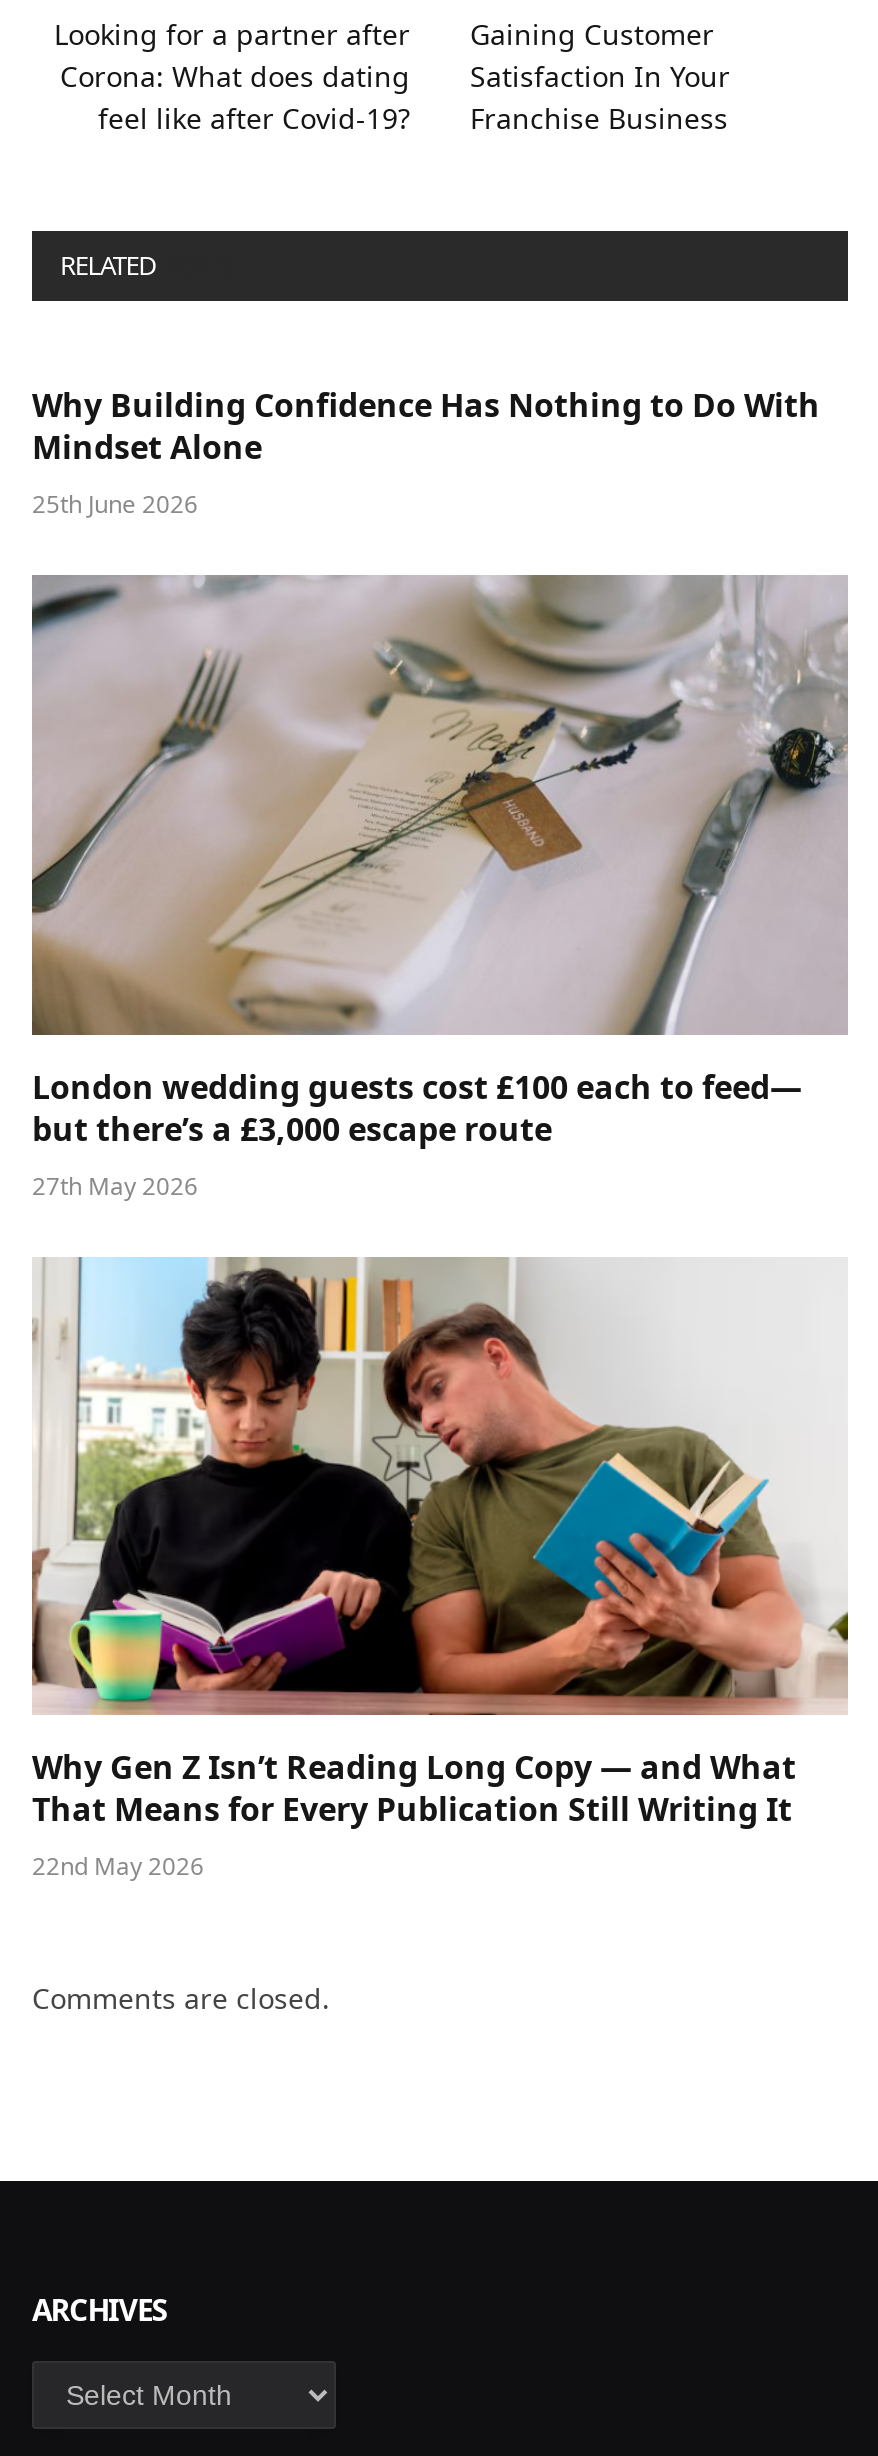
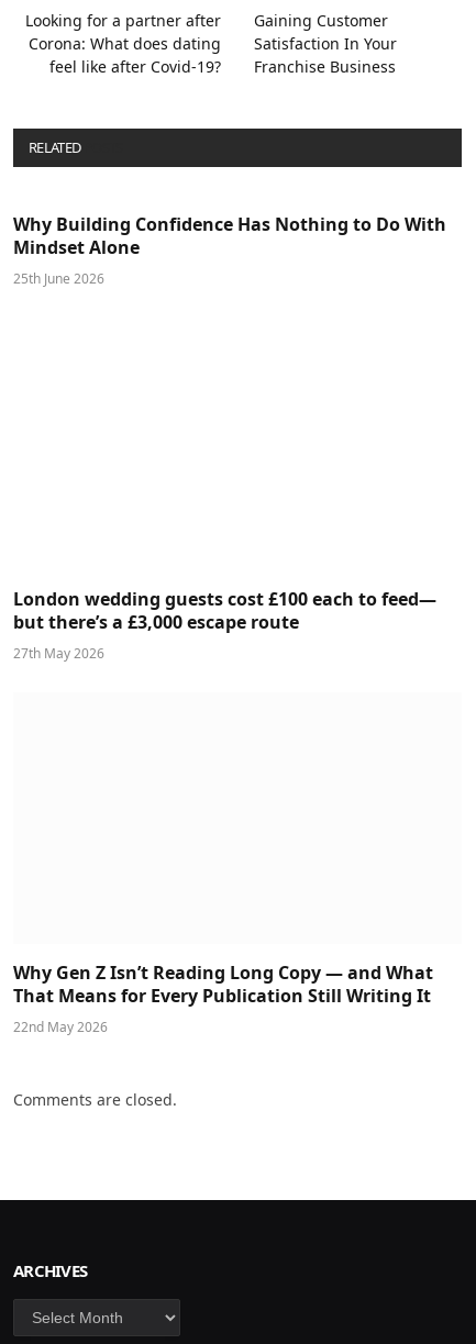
[30,573,850,1037] [image] -> none
[30,1255,850,1717] [image] -> none

